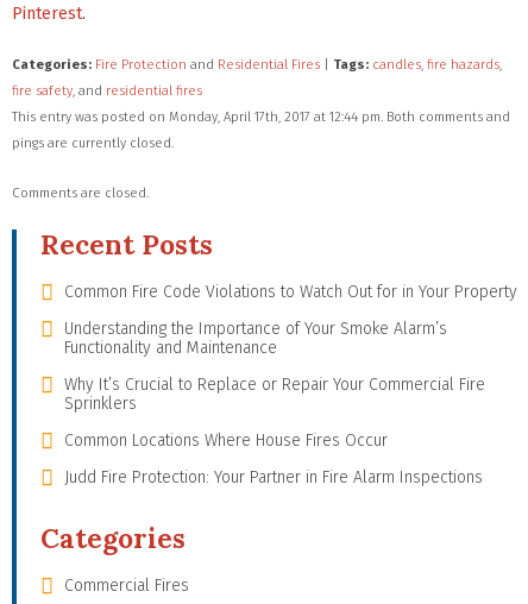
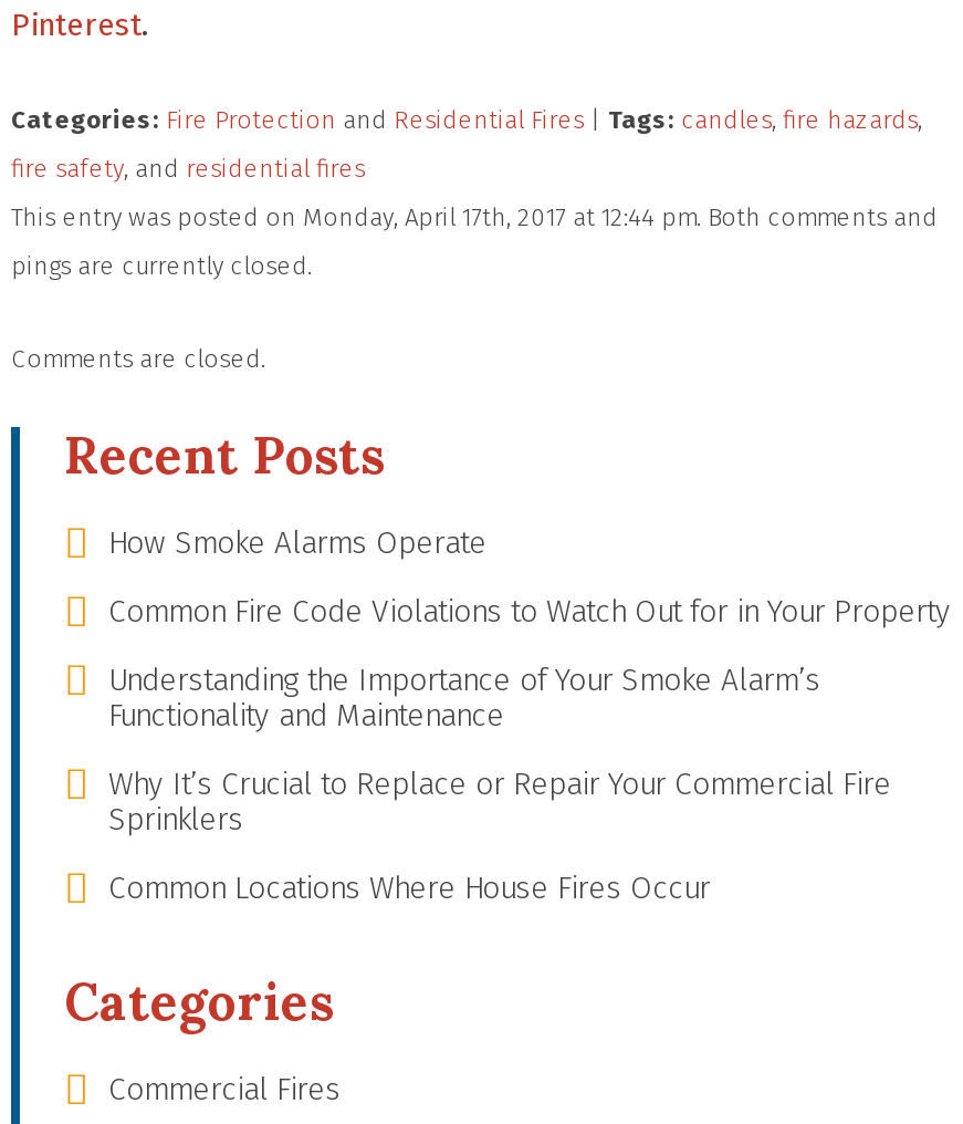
none -> [108,524,486,561] How Smoke Alarms Operate
moved [64,281,517,450] -> [108,592,951,907]: Common Fire Code Violations to Watch Out for in Your Property | Understanding the Importance of Your Smoke Alarm’s | Functionality and Maintenance | Why It’s Crucial to Replace or Repair Your Commercial Fire | Sprinklers | Common Locations Where House Fires Occur
[64,467,483,487] Judd Fire Protection: Your Partner in Fire Alarm Inspections -> none

